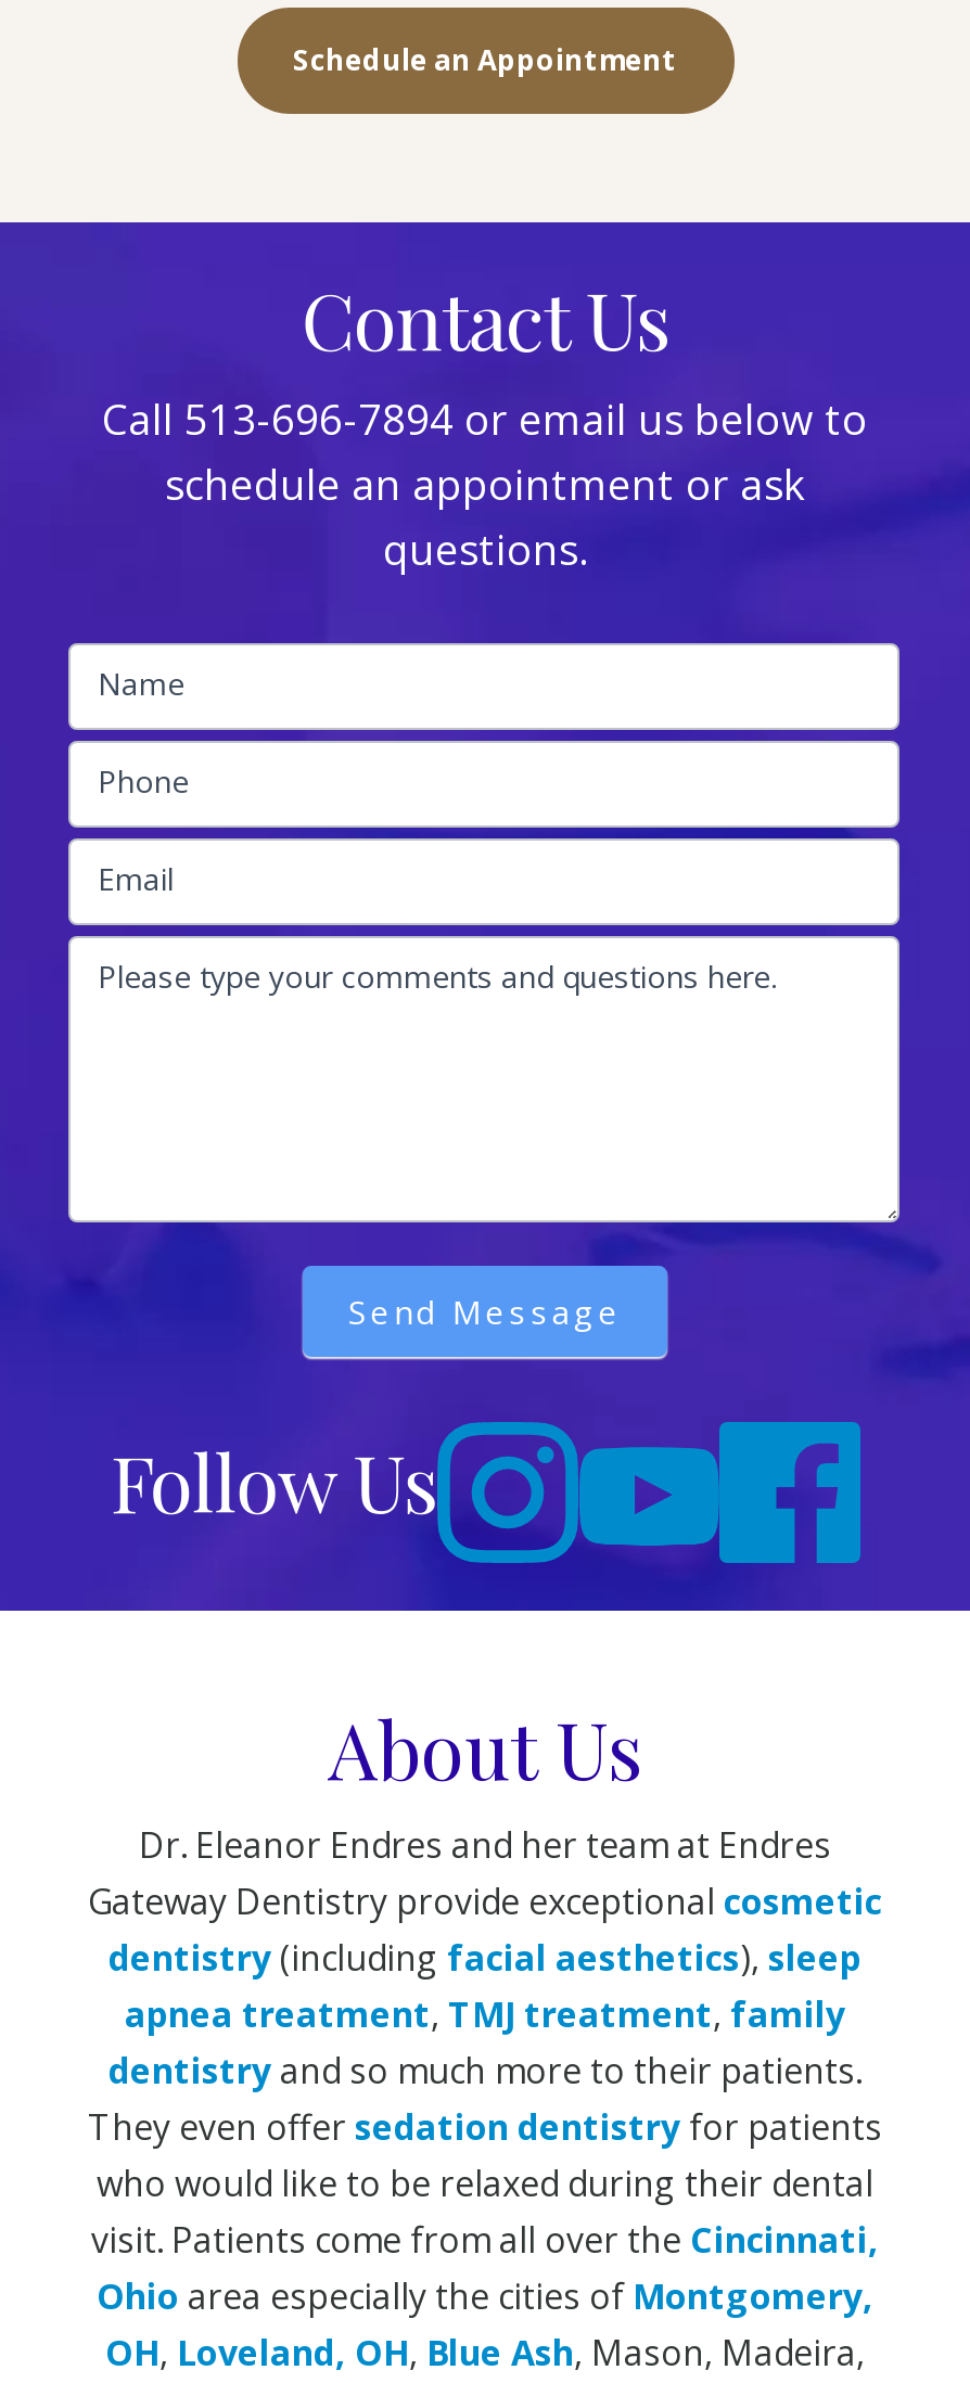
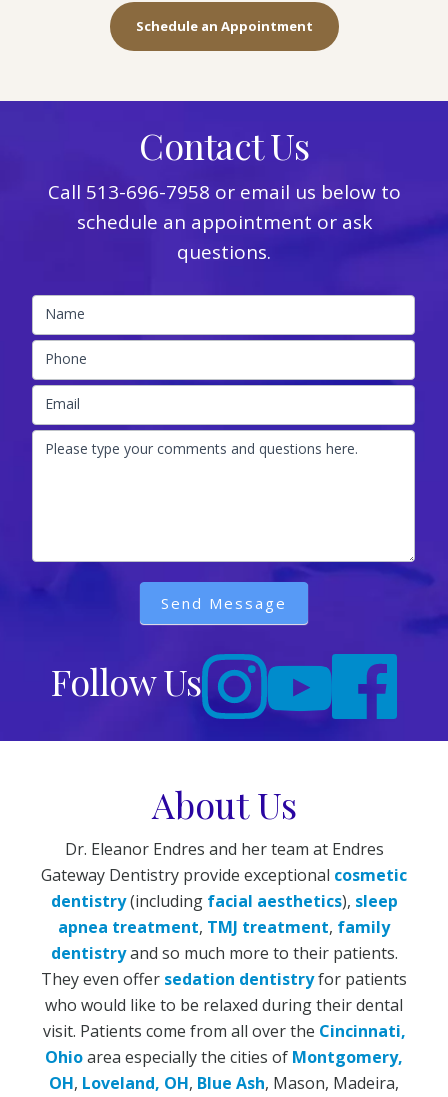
[102,391,868,448] Call 513-696-7894 or email us below to -> [47,179,400,205] Call 513-696-7958 or email us below to

